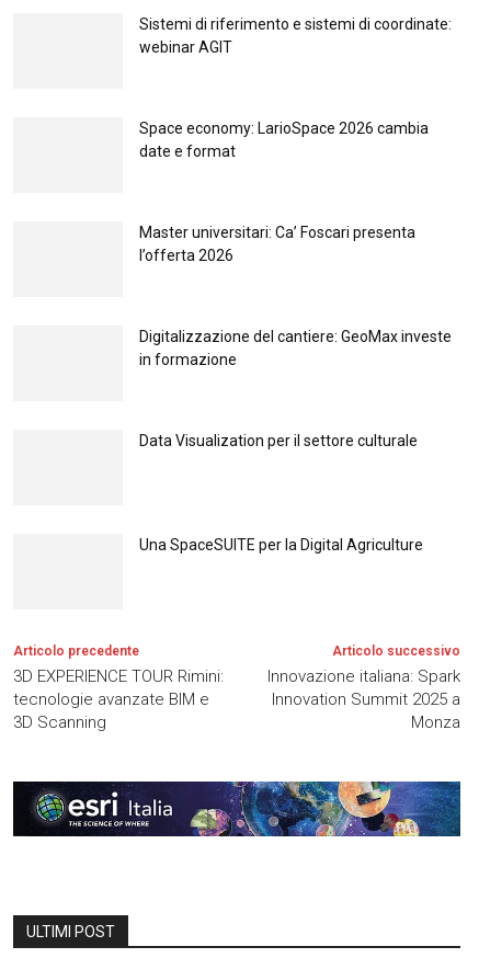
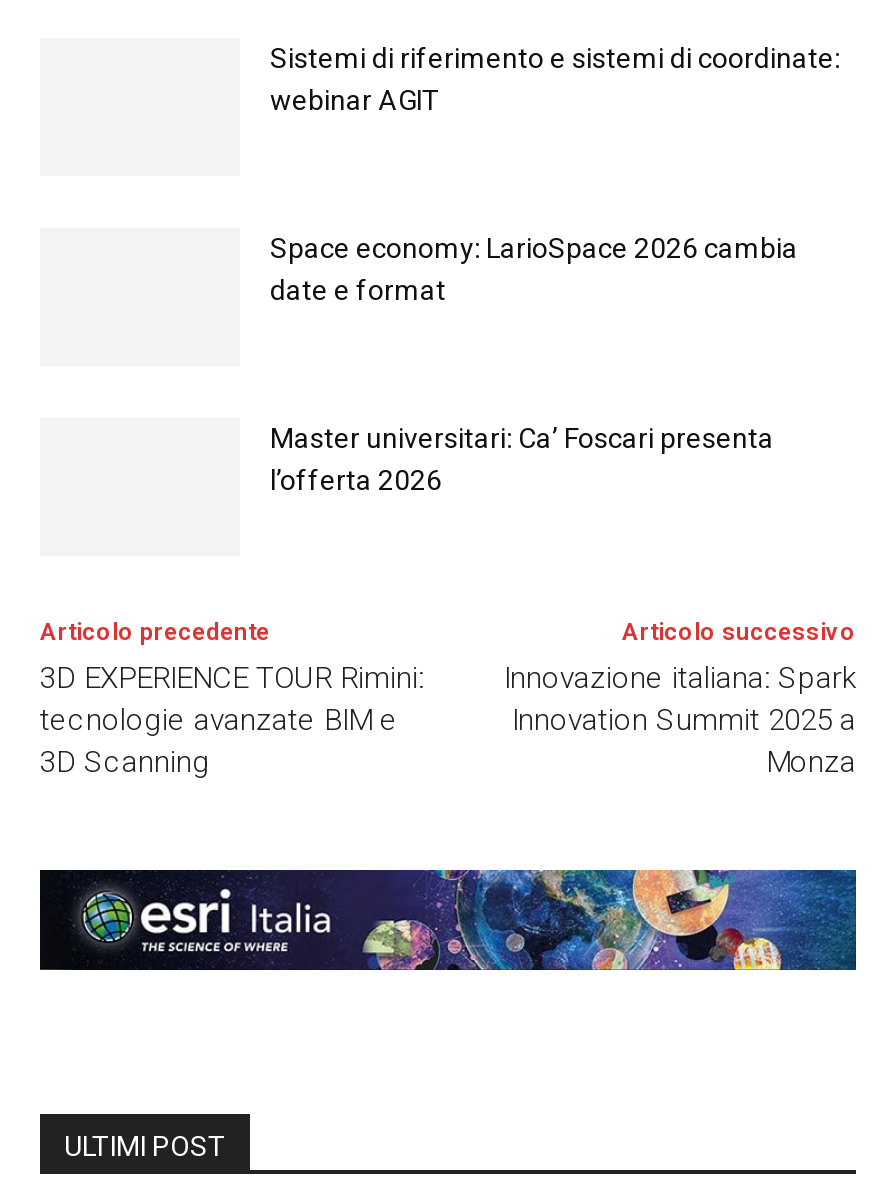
[139,328,452,368] Digitalizzazione del cantiere: GeoMax investe | in formazione -> none
[139,432,418,449] Data Visualization per il settore culturale -> none
[139,536,423,553] Una SpaceSUITE per la Digital Agriculture -> none

